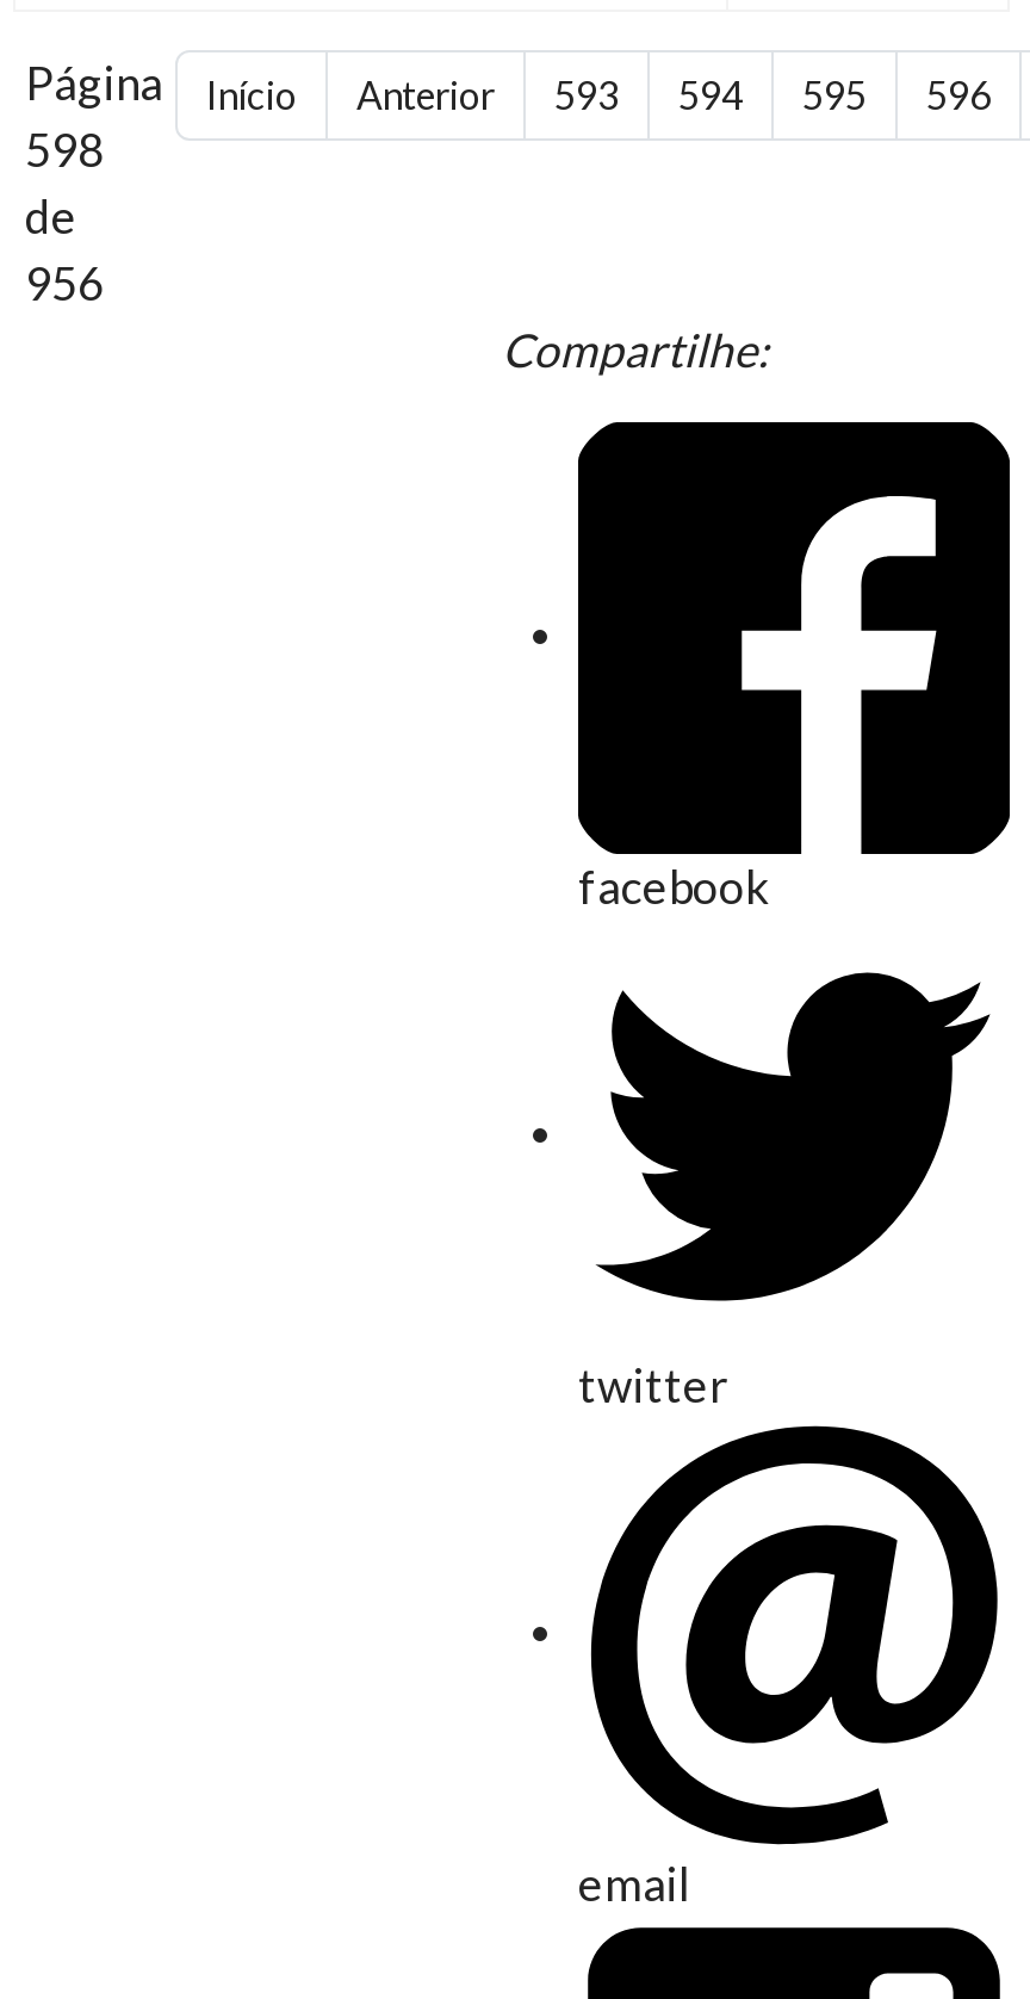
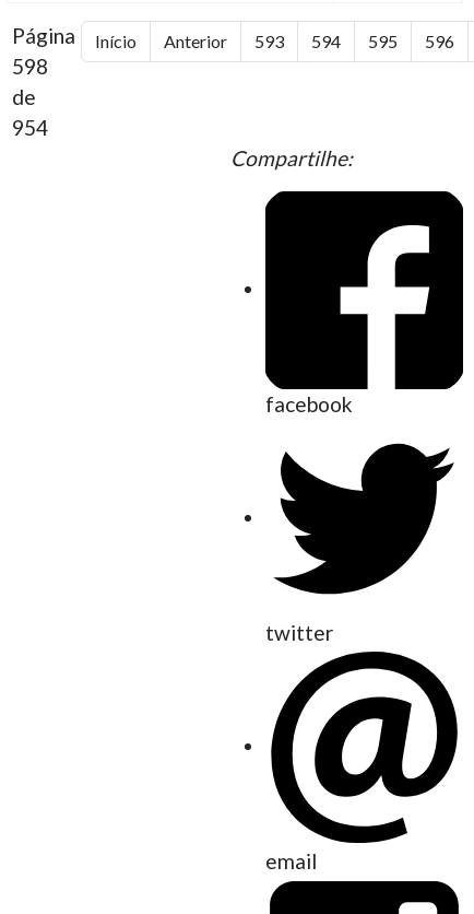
[25,256,104,311] 956 -> [12,115,48,140] 954

